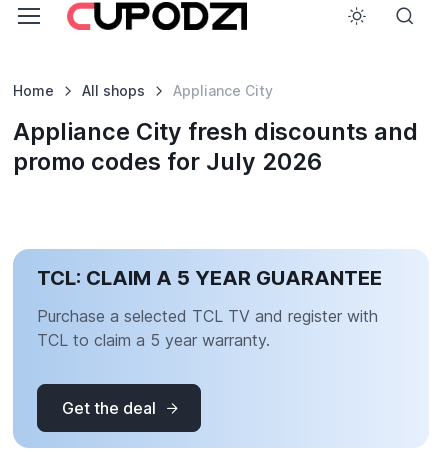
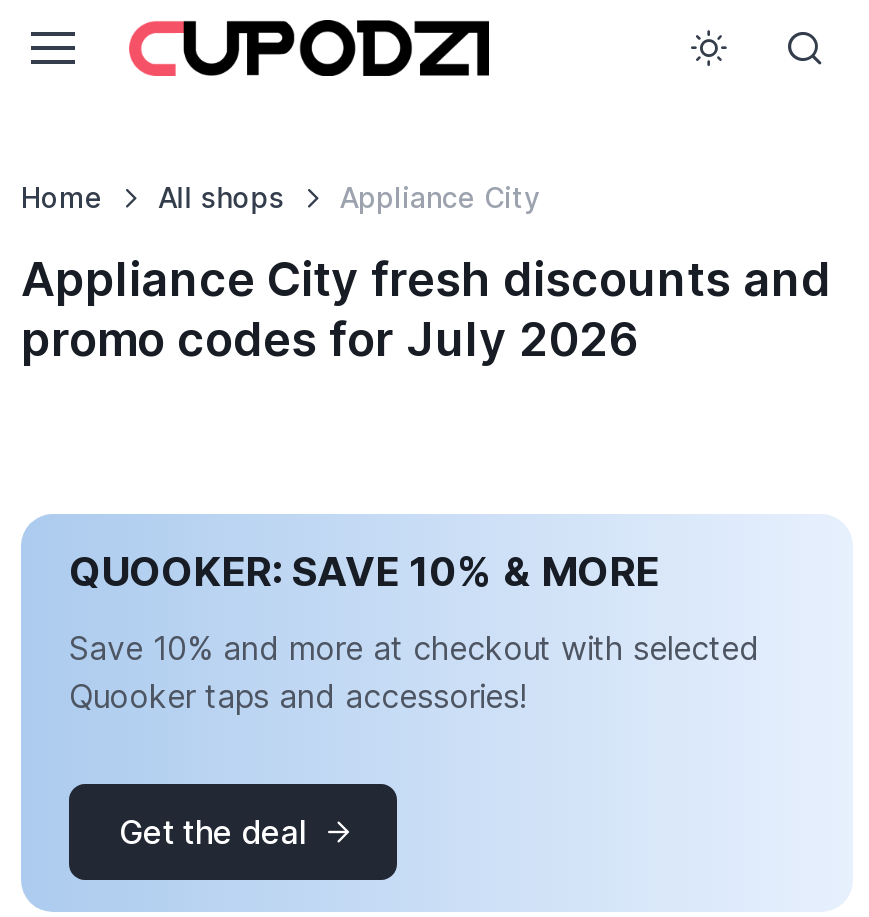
[37,266,382,290] TCL: CLAIM A 5 YEAR GUARANTEE -> [69,548,659,596] QUOOKER: SAVE 10% & MORE
[37,306,378,350] Purchase a selected TCL TV and register with | TCL to claim a 5 year warranty. -> [69,628,759,716] Save 10% and more at checkout with selected | Quooker taps and accessories!

